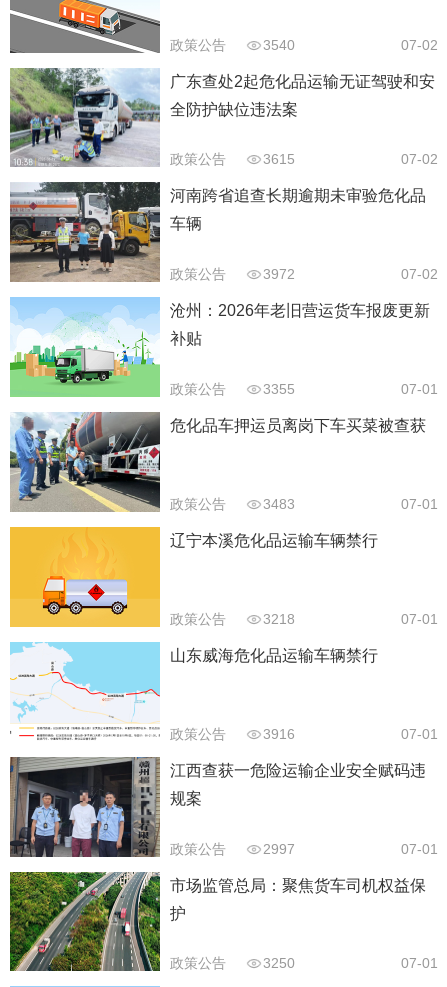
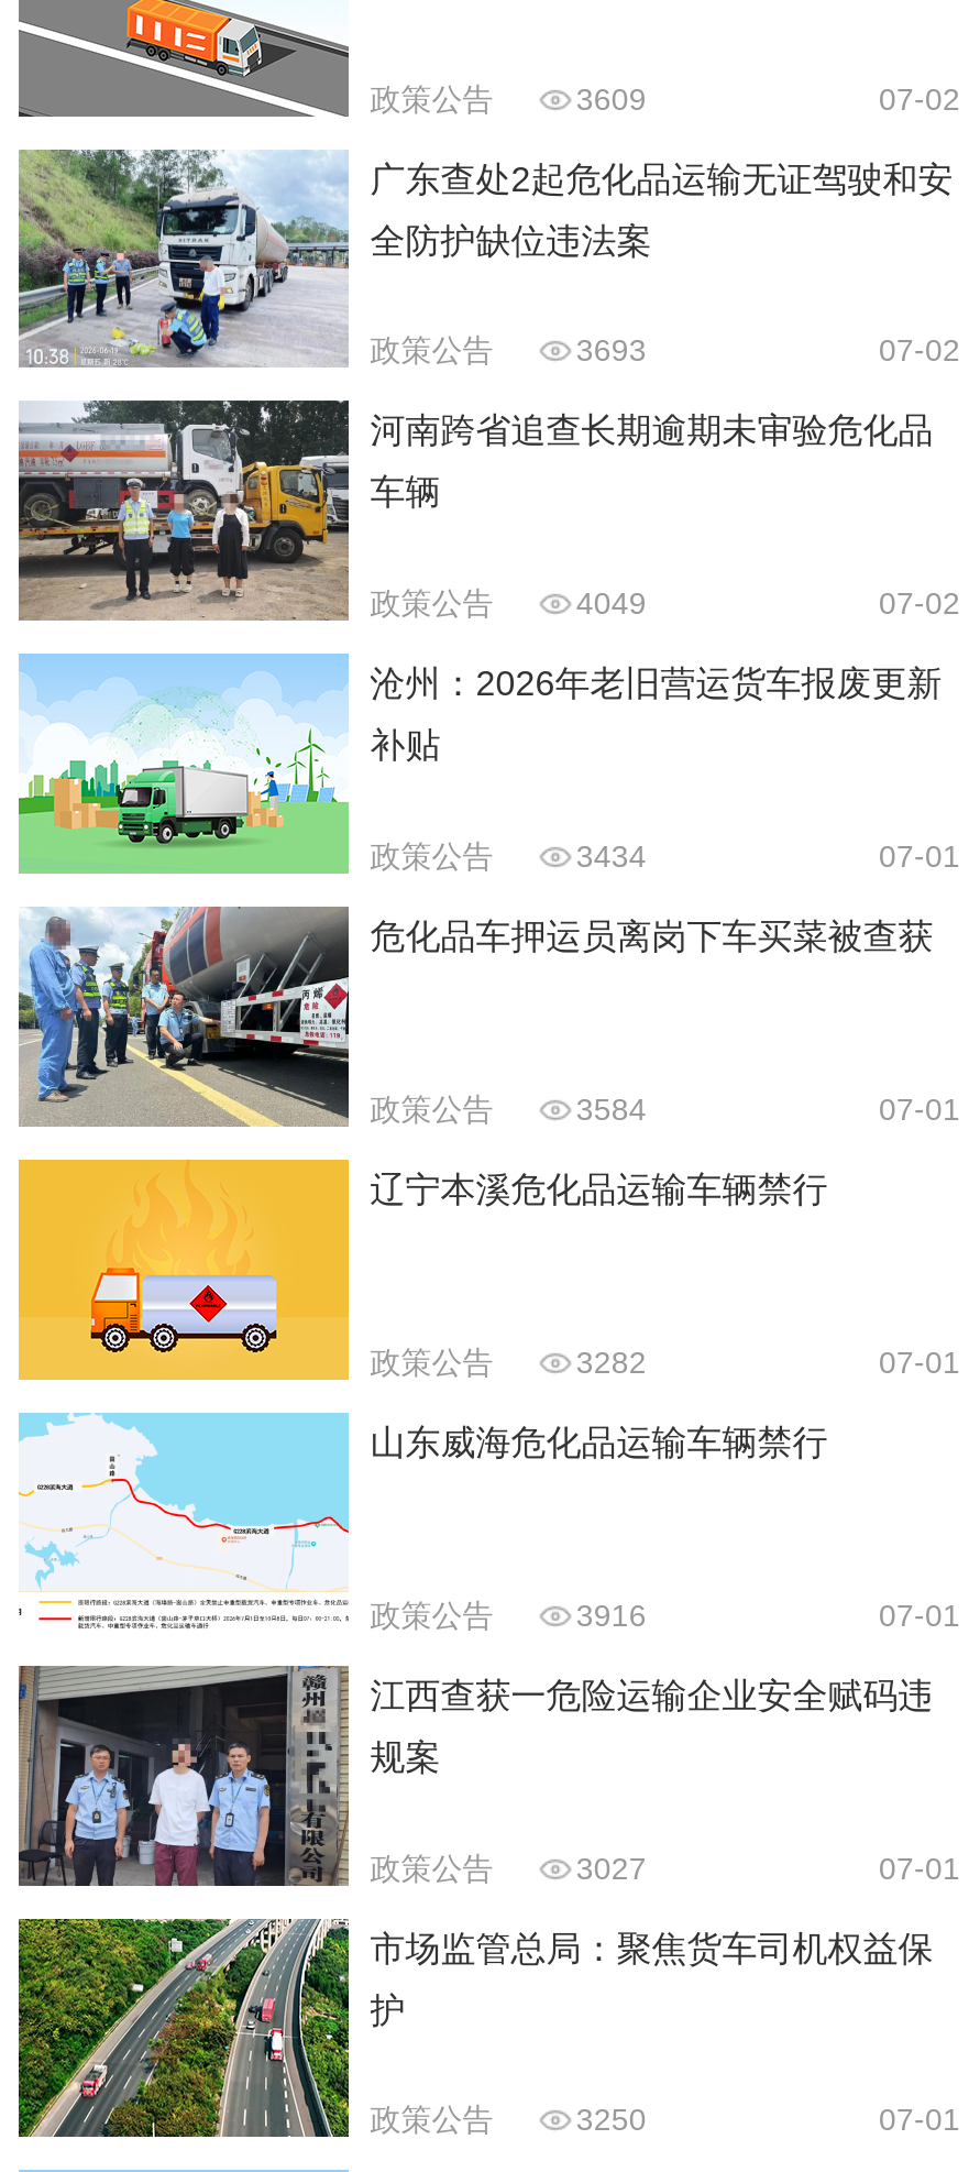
[263,37,295,53] 3540 -> [576,81,647,116] 3609
[263,151,295,167] 3615 -> [576,333,647,368] 3693
[263,266,295,282] 3972 -> [576,586,647,621] 4049
[263,381,295,397] 3355 -> [576,839,647,874] 3434
[263,496,295,512] 3483 -> [576,1092,647,1127] 3584
[263,611,295,627] 3218 -> [576,1344,647,1380] 3282
[263,841,295,857] 2997 -> [576,1850,647,1885] 3027

